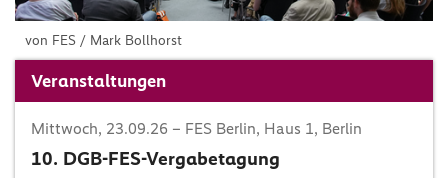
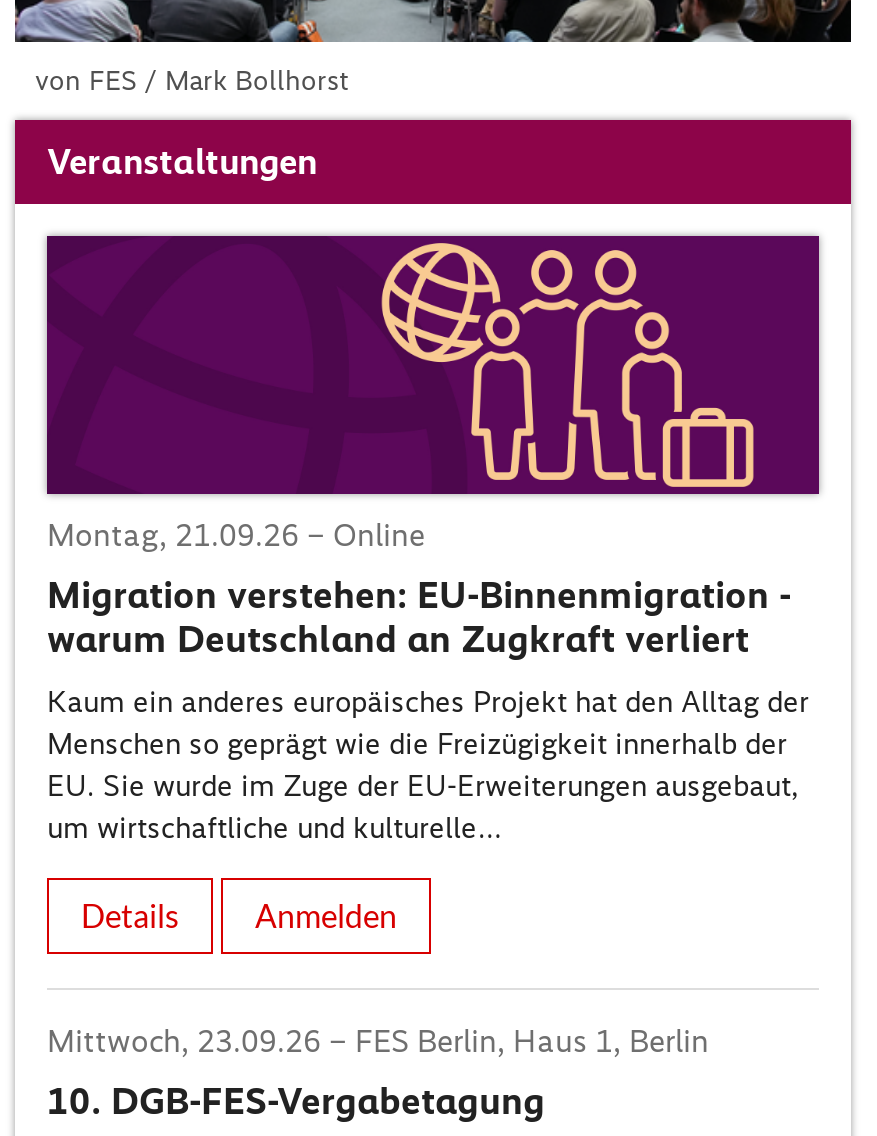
none -> [43,232,823,934] [image] | Montag, 21.09.26 – Online | Migration verstehen: EU-Binnenmigration - | warum Deutschland an Zugkraft verliert | Kaum ein anderes europäisches Projekt hat den Alltag der | Menschen so geprägt wie die Freizügigkeit innerhalb der | EU. Sie wurde im Zuge der EU-Erweiterungen ausgebaut, | um wirtschaftliche und kulturelle… | Details | Anmelden

